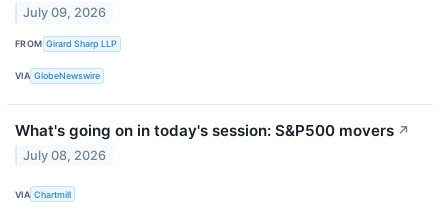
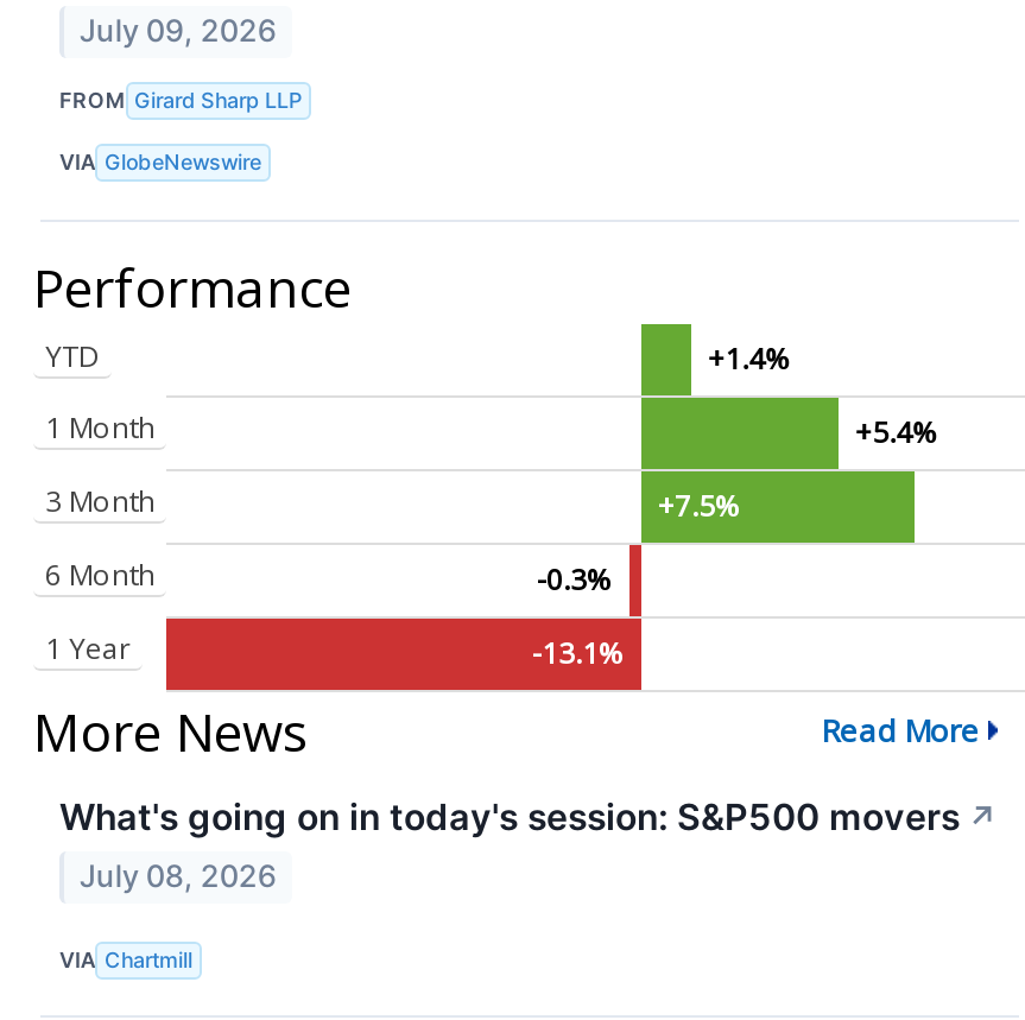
none -> [33,250,980,765] [image] | Performance | YTD | +1.4% | 1 Month | +5.4% | 3 Month | +7.5% | 6 Month | -0.3% | 1 Year | -13.1% | More News | Read More

